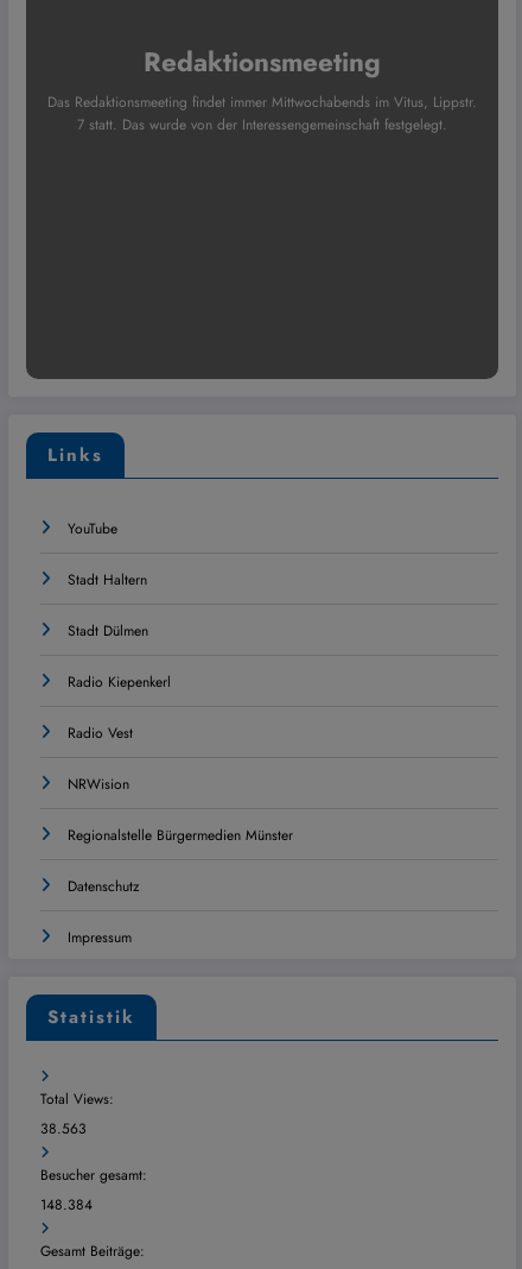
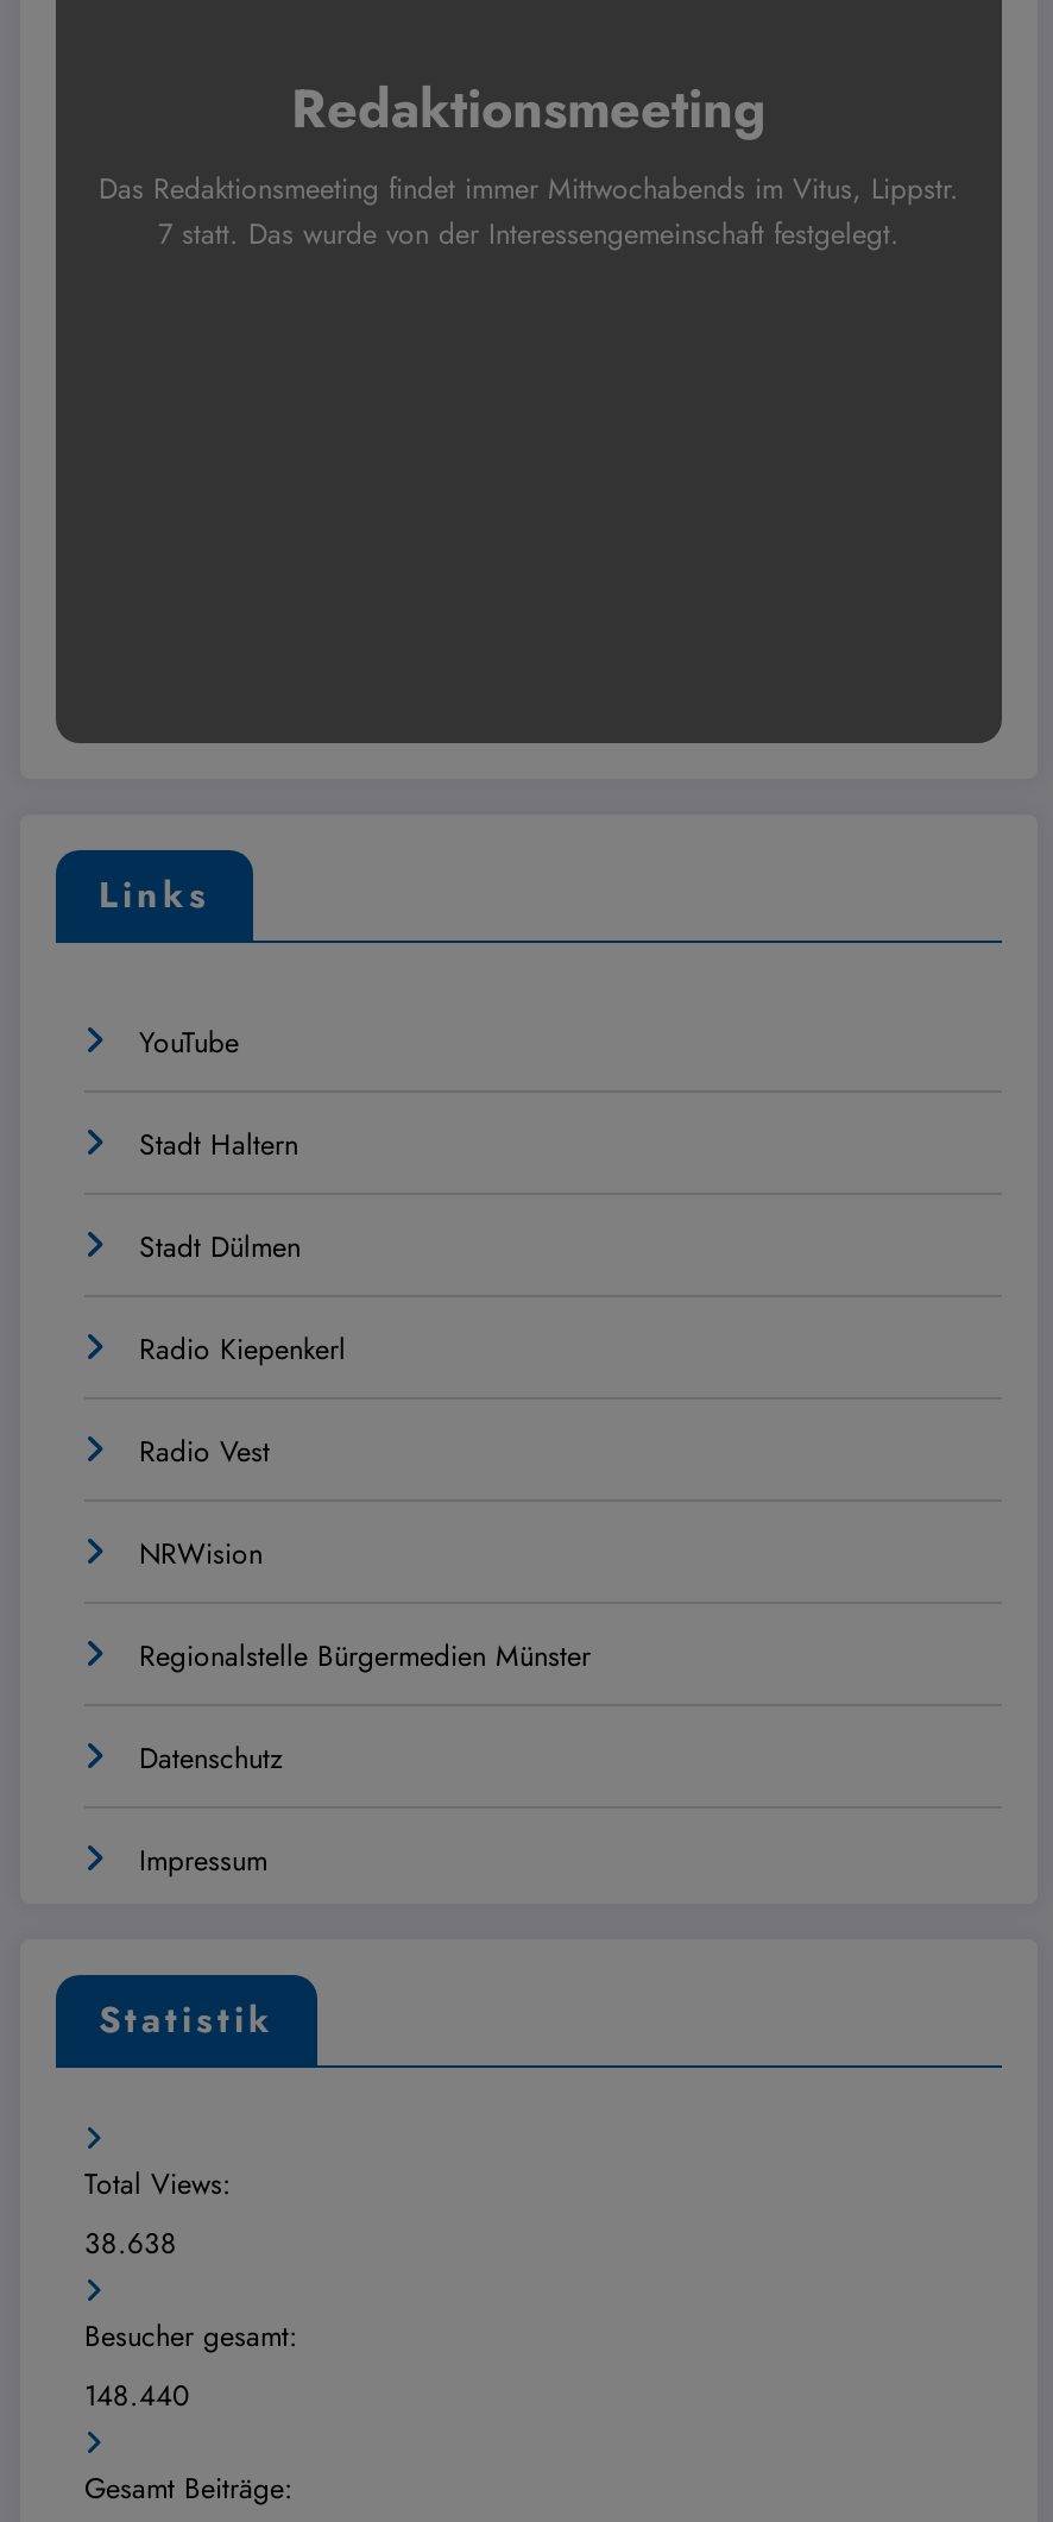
[40,1118,87,1140] 38.563 -> [84,2223,177,2266] 38.638
[40,1194,93,1216] 148.384 -> [84,2375,189,2418] 148.440

